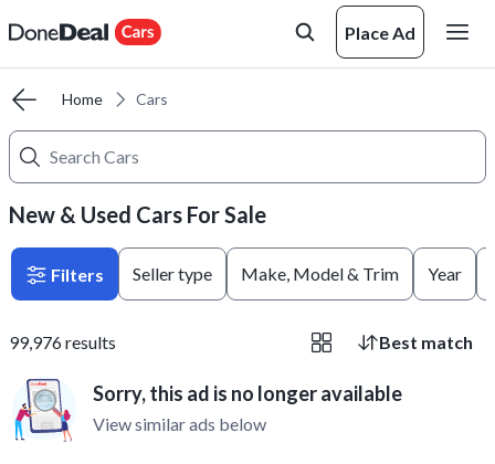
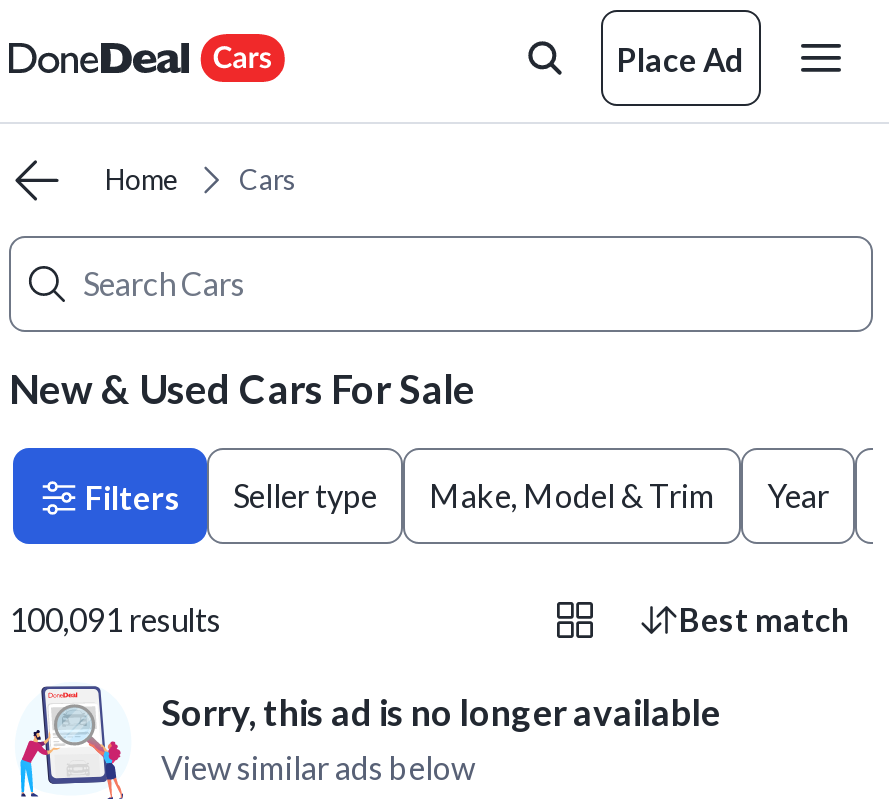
[9,331,116,352] 99,976 results -> [9,600,221,638] 100,091 results

